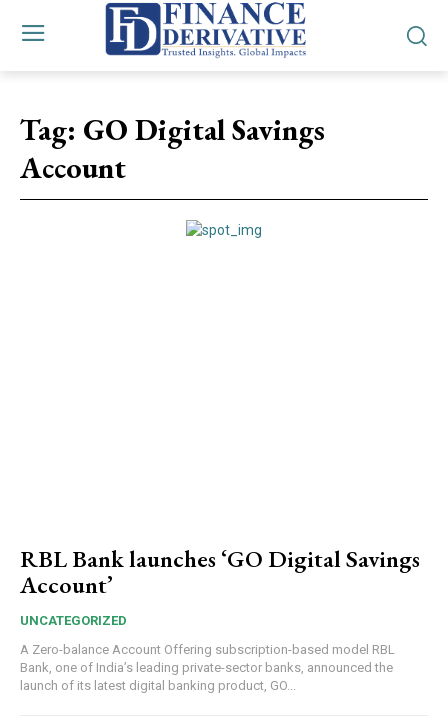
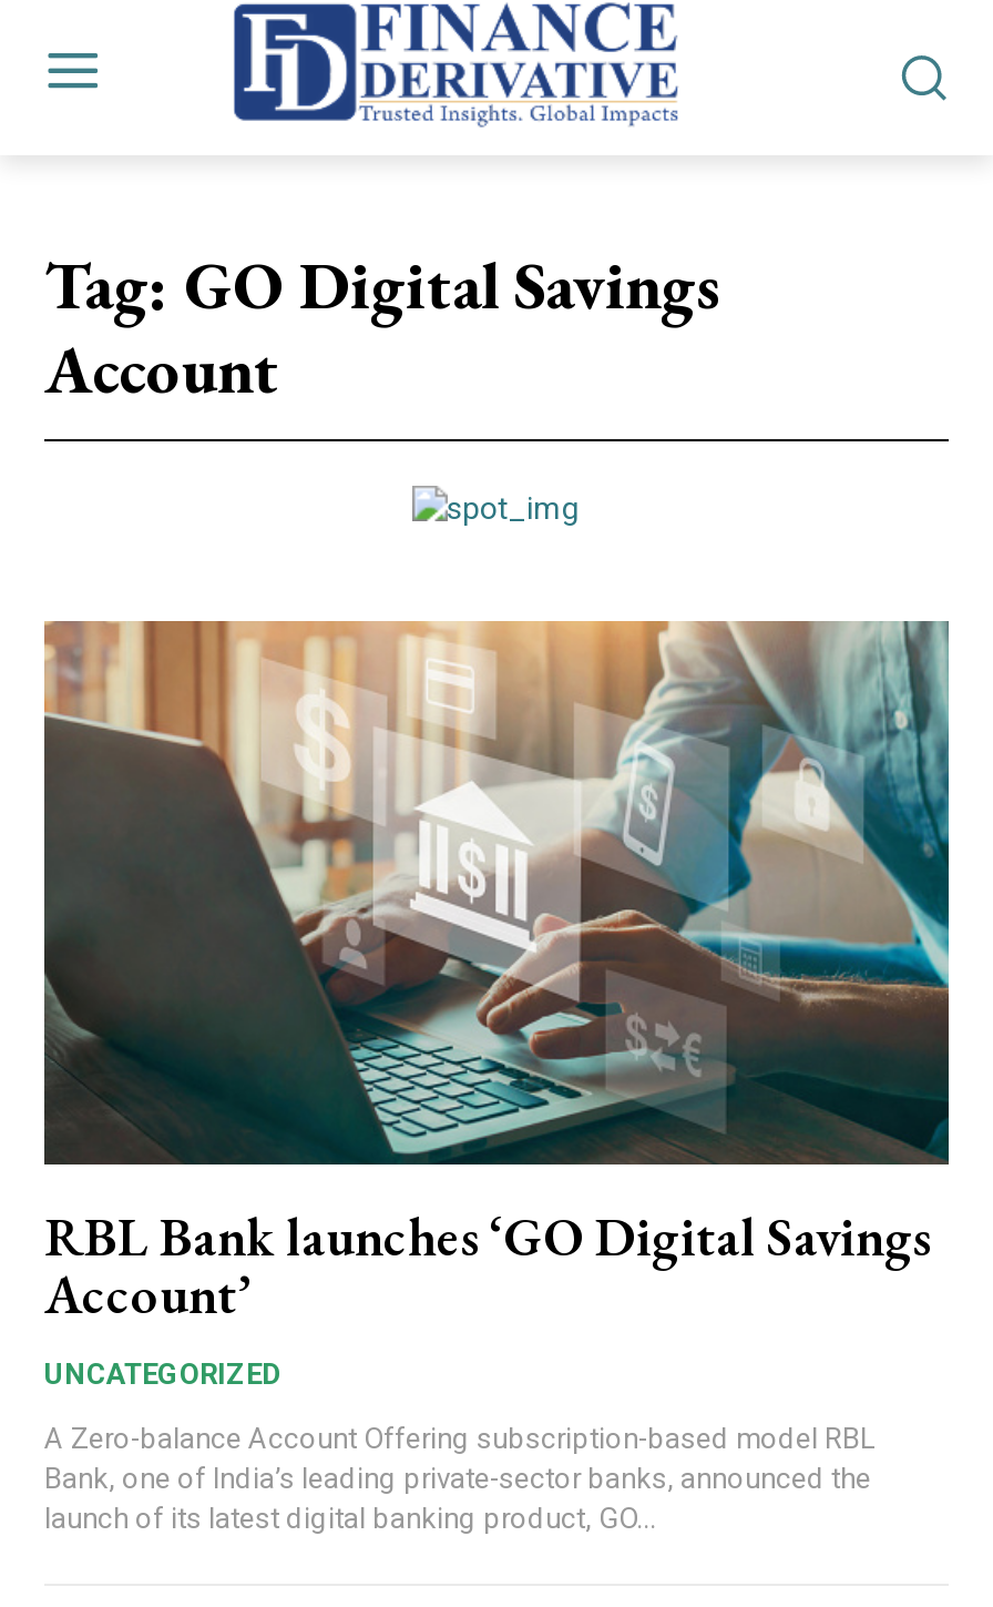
none -> [42,619,951,1167] [image]

